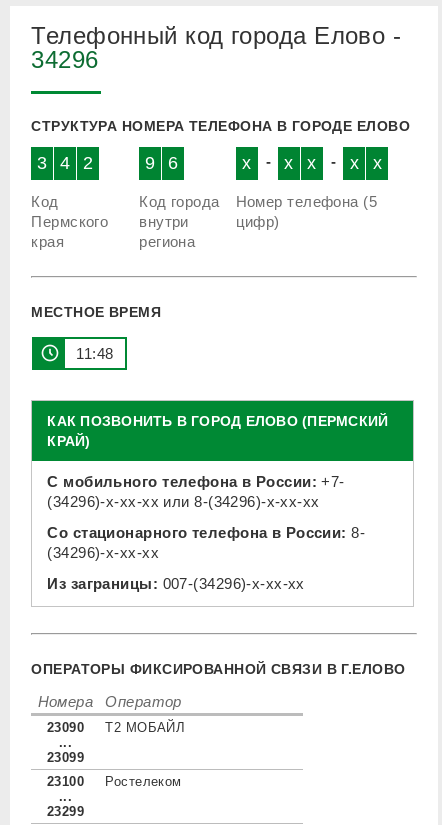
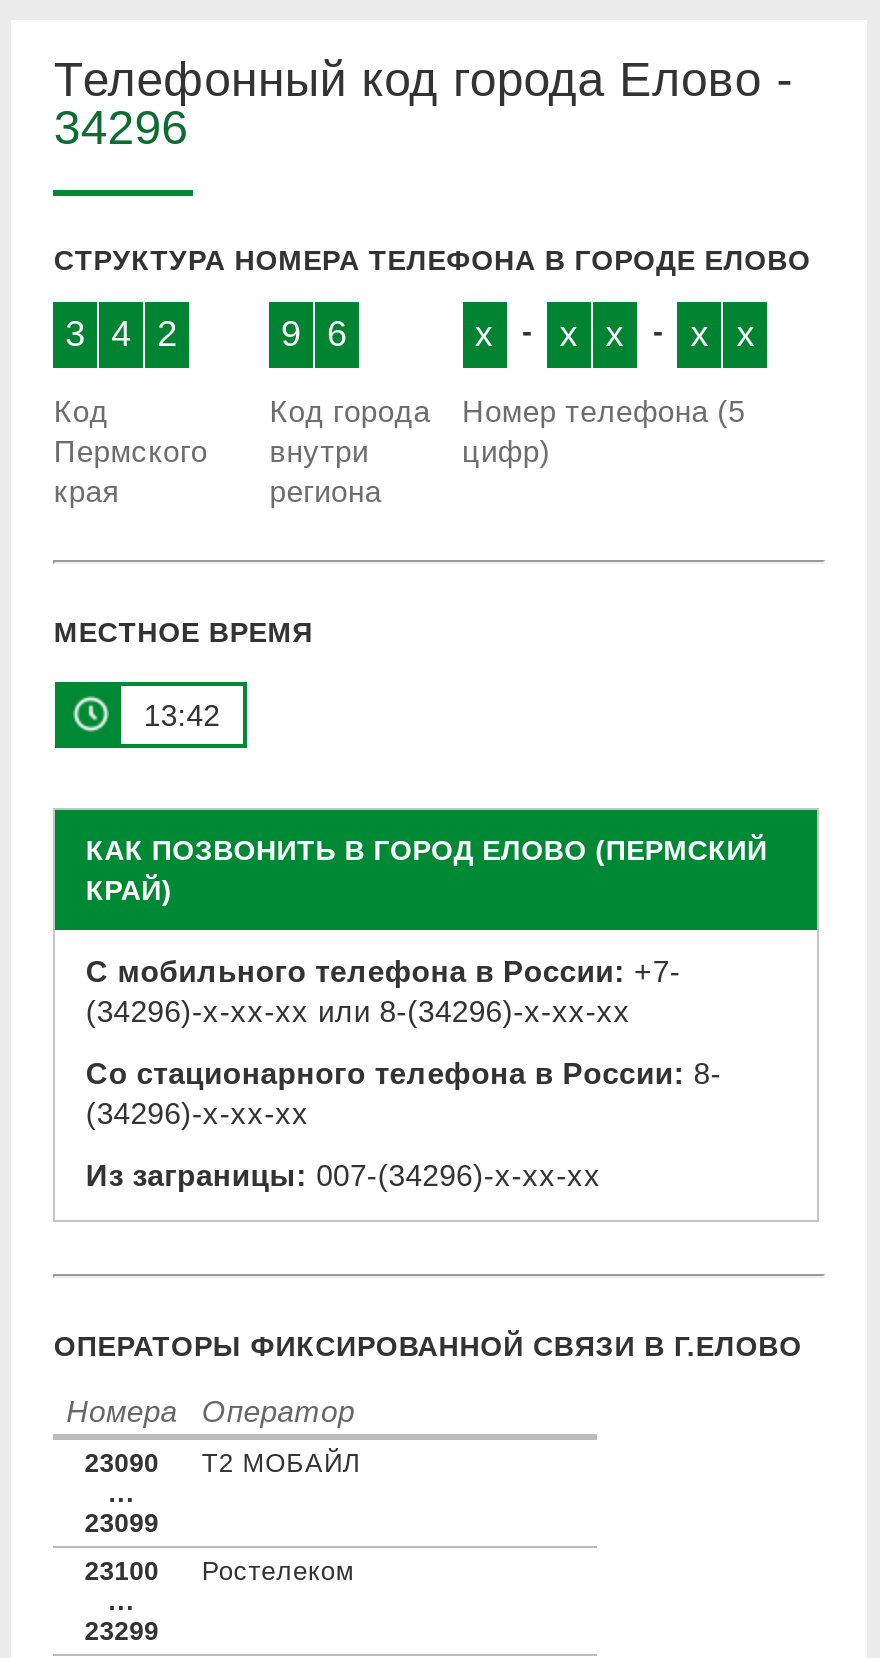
[76,345,114,362] 11 48 -> [144,699,220,733] 13 42

